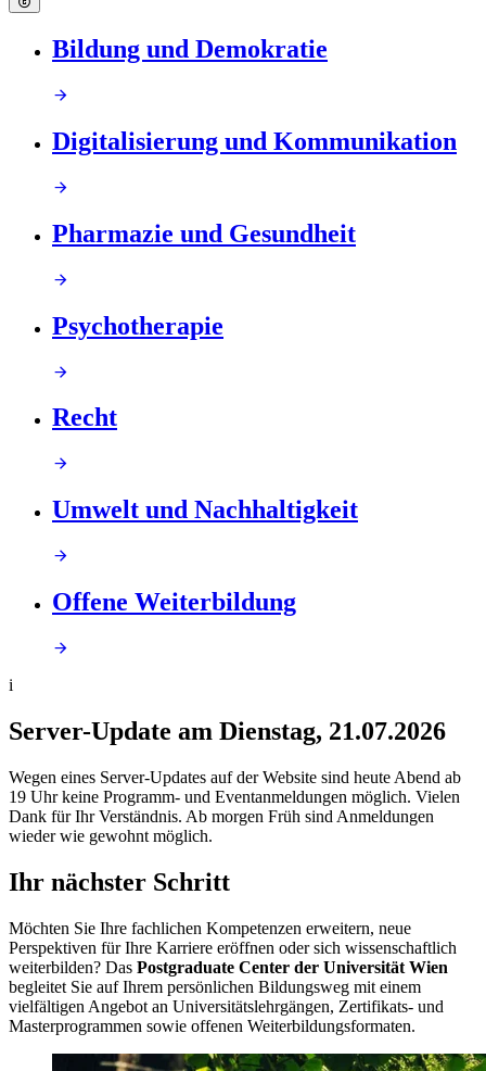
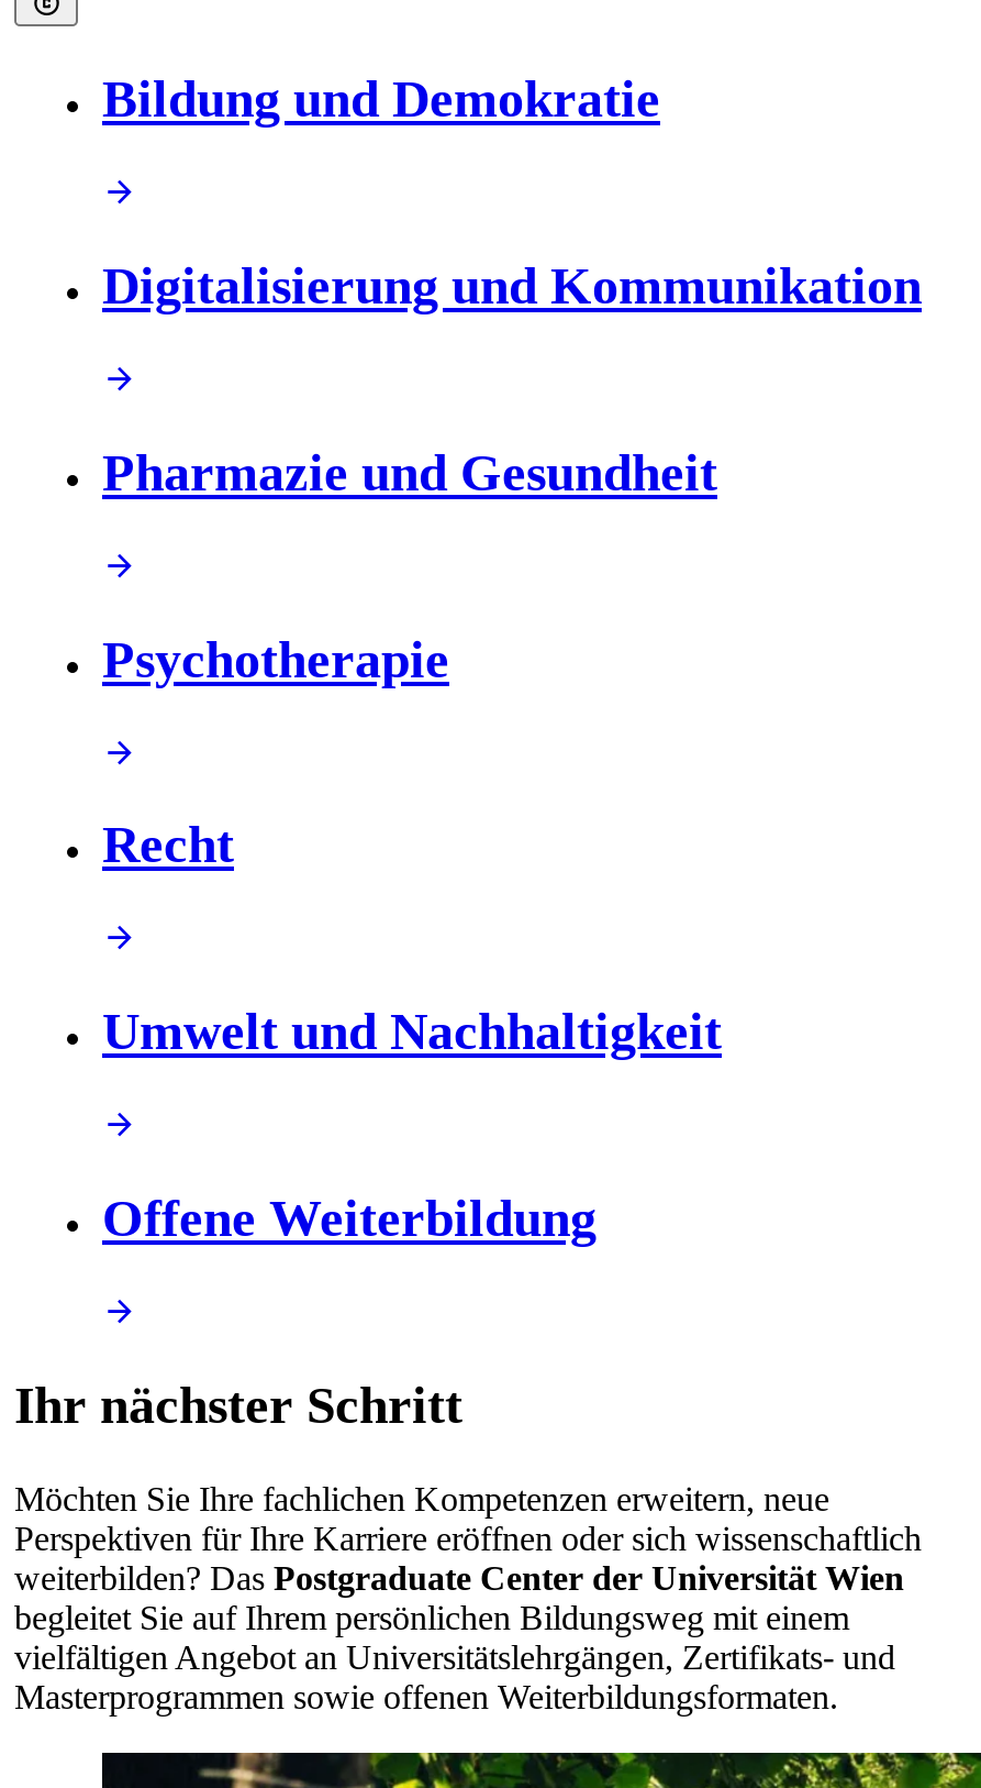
[9,676,461,845] i | Server-Update am Dienstag, 21.07.2026 | Wegen eines Server-Updates auf der Website sind heute Abend ab | 19 Uhr keine Programm- und Eventanmeldungen möglich. Vielen | Dank für Ihr Verständnis. Ab morgen Früh sind Anmeldungen | wieder wie gewohnt möglich. -> none

